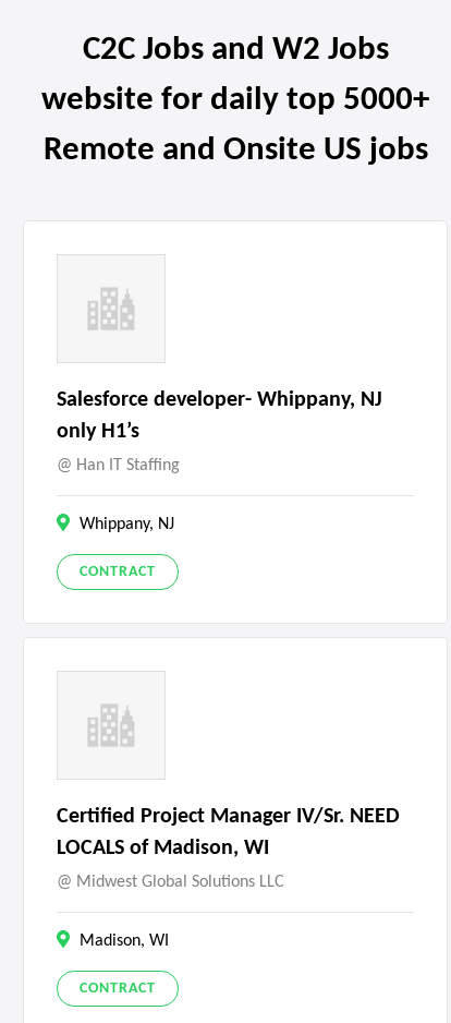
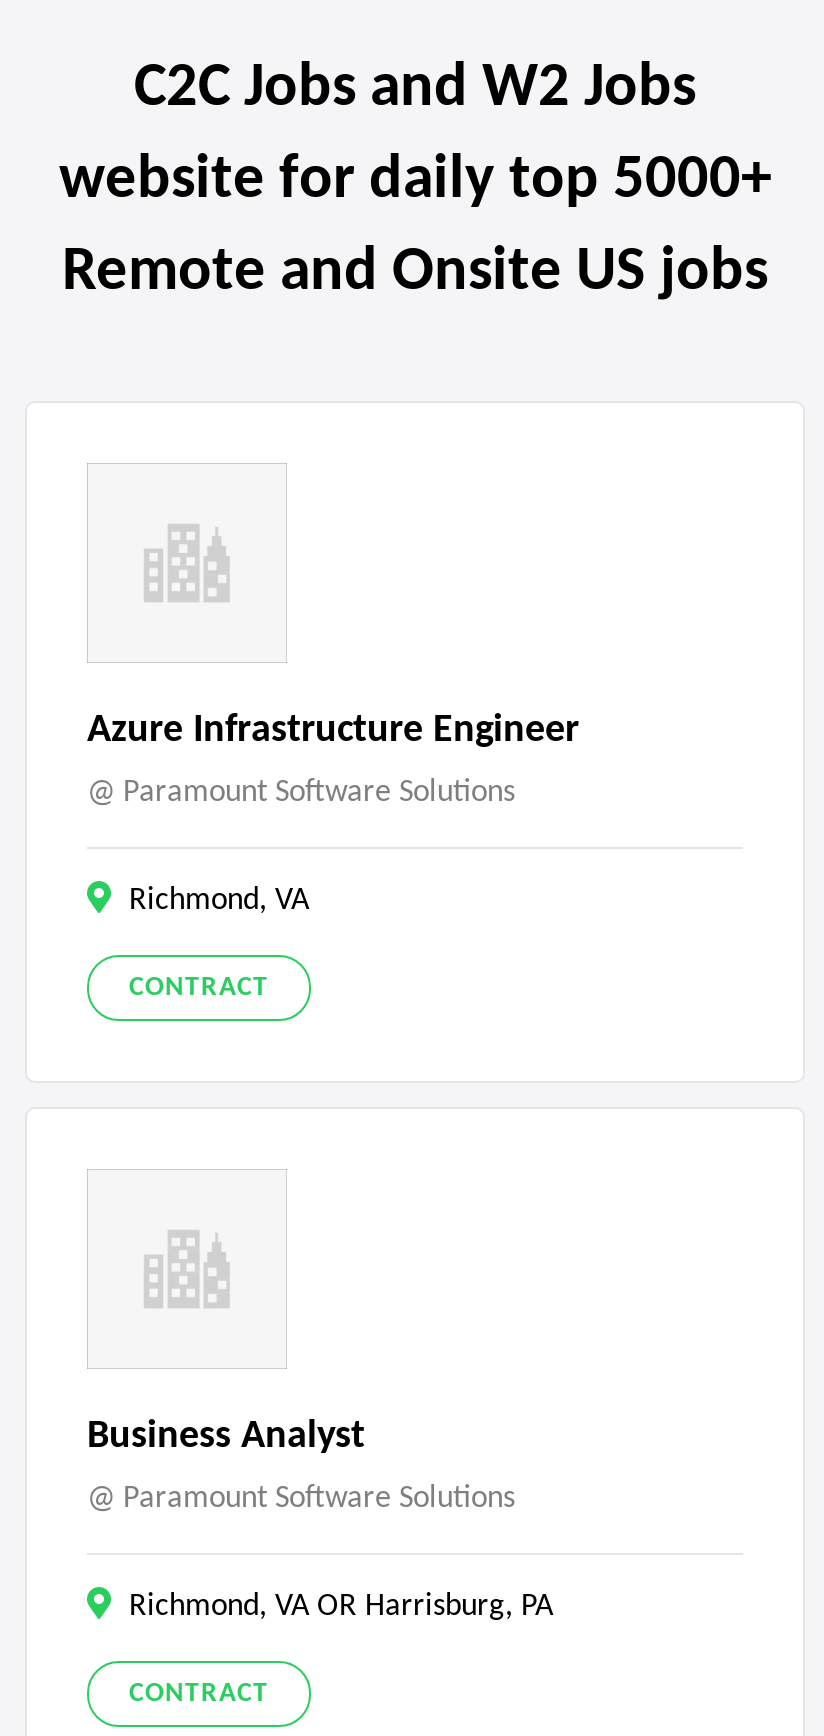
[57,389,382,443] Salesforce developer- Whippany, NJ | only H1’s -> [87,711,579,751] Azure Infrastructure Engineer
[72,457,180,474] Han IT Staffing -> [115,777,515,809] Paramount Software Solutions
[80,516,174,533] Whippany, NJ -> [129,885,309,917] Richmond, VA
[57,806,400,859] Certified Project Manager IV/Sr. NEED | LOCALS of Madison, WI -> [87,1416,365,1456] Business Analyst
[72,873,284,891] Midwest Global Solutions LLC -> [115,1482,515,1514] Paramount Software Solutions
[80,932,169,950] Madison, WI -> [129,1590,553,1622] Richmond, VA OR Harrisburg, PA

